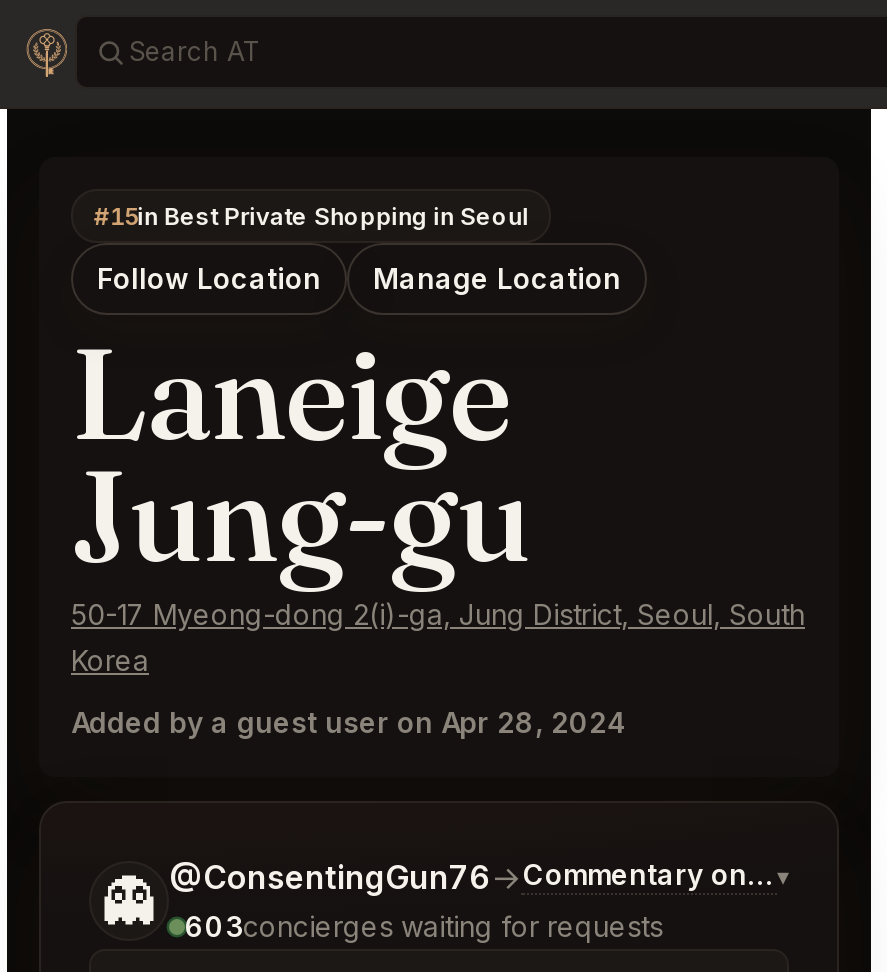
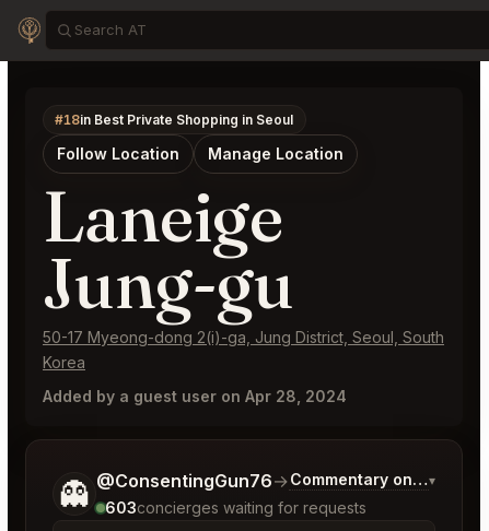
[94,200,528,230] #15in Best Private Shopping in Seoul -> [55,111,294,127] #18in Best Private Shopping in Seoul

